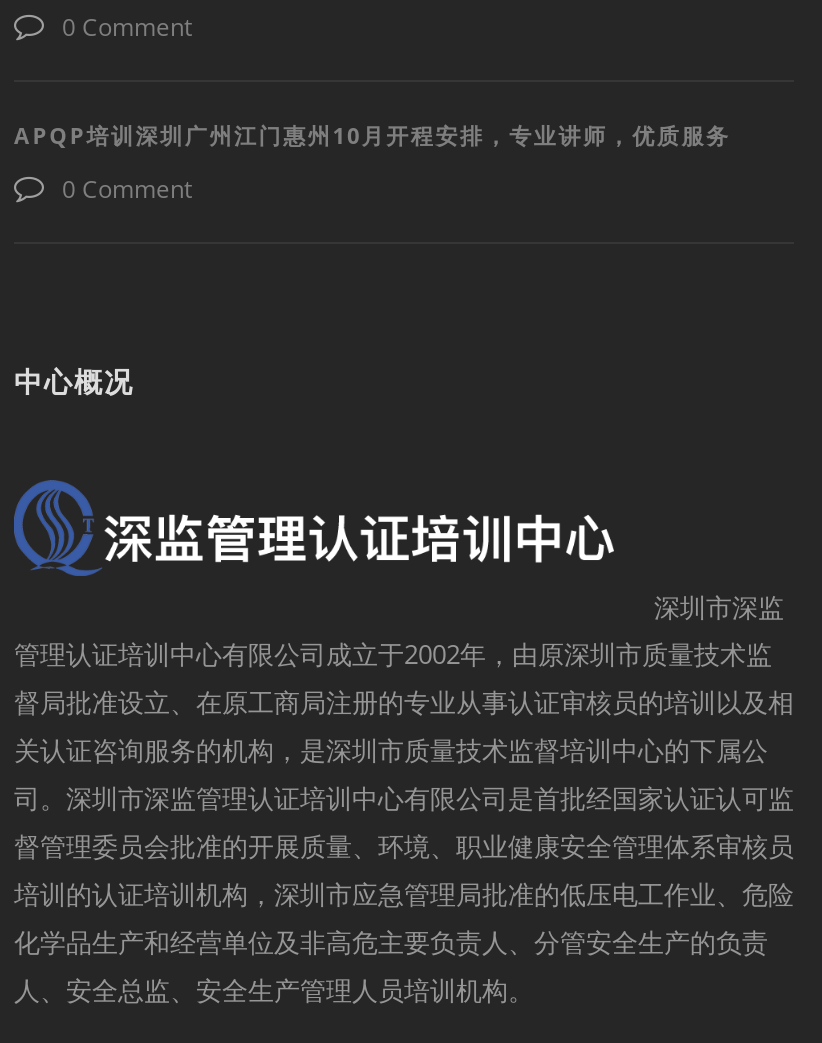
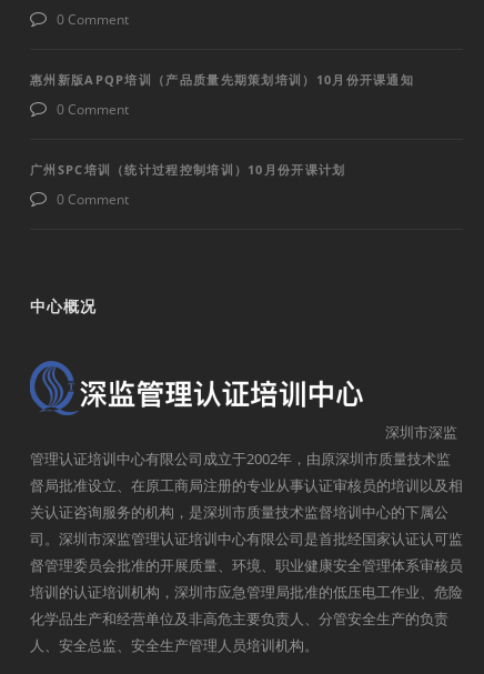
[14,119,731,149] APQP培训深圳广州江门惠州10月开程安排，专业讲师，优质服务 -> [30,71,414,177] 惠州新版APQP培训（产品质量先期策划培训）10月份开课通知 | 0 Comment | 广州SPC培训（统计过程控制培训）10月份开课计划

